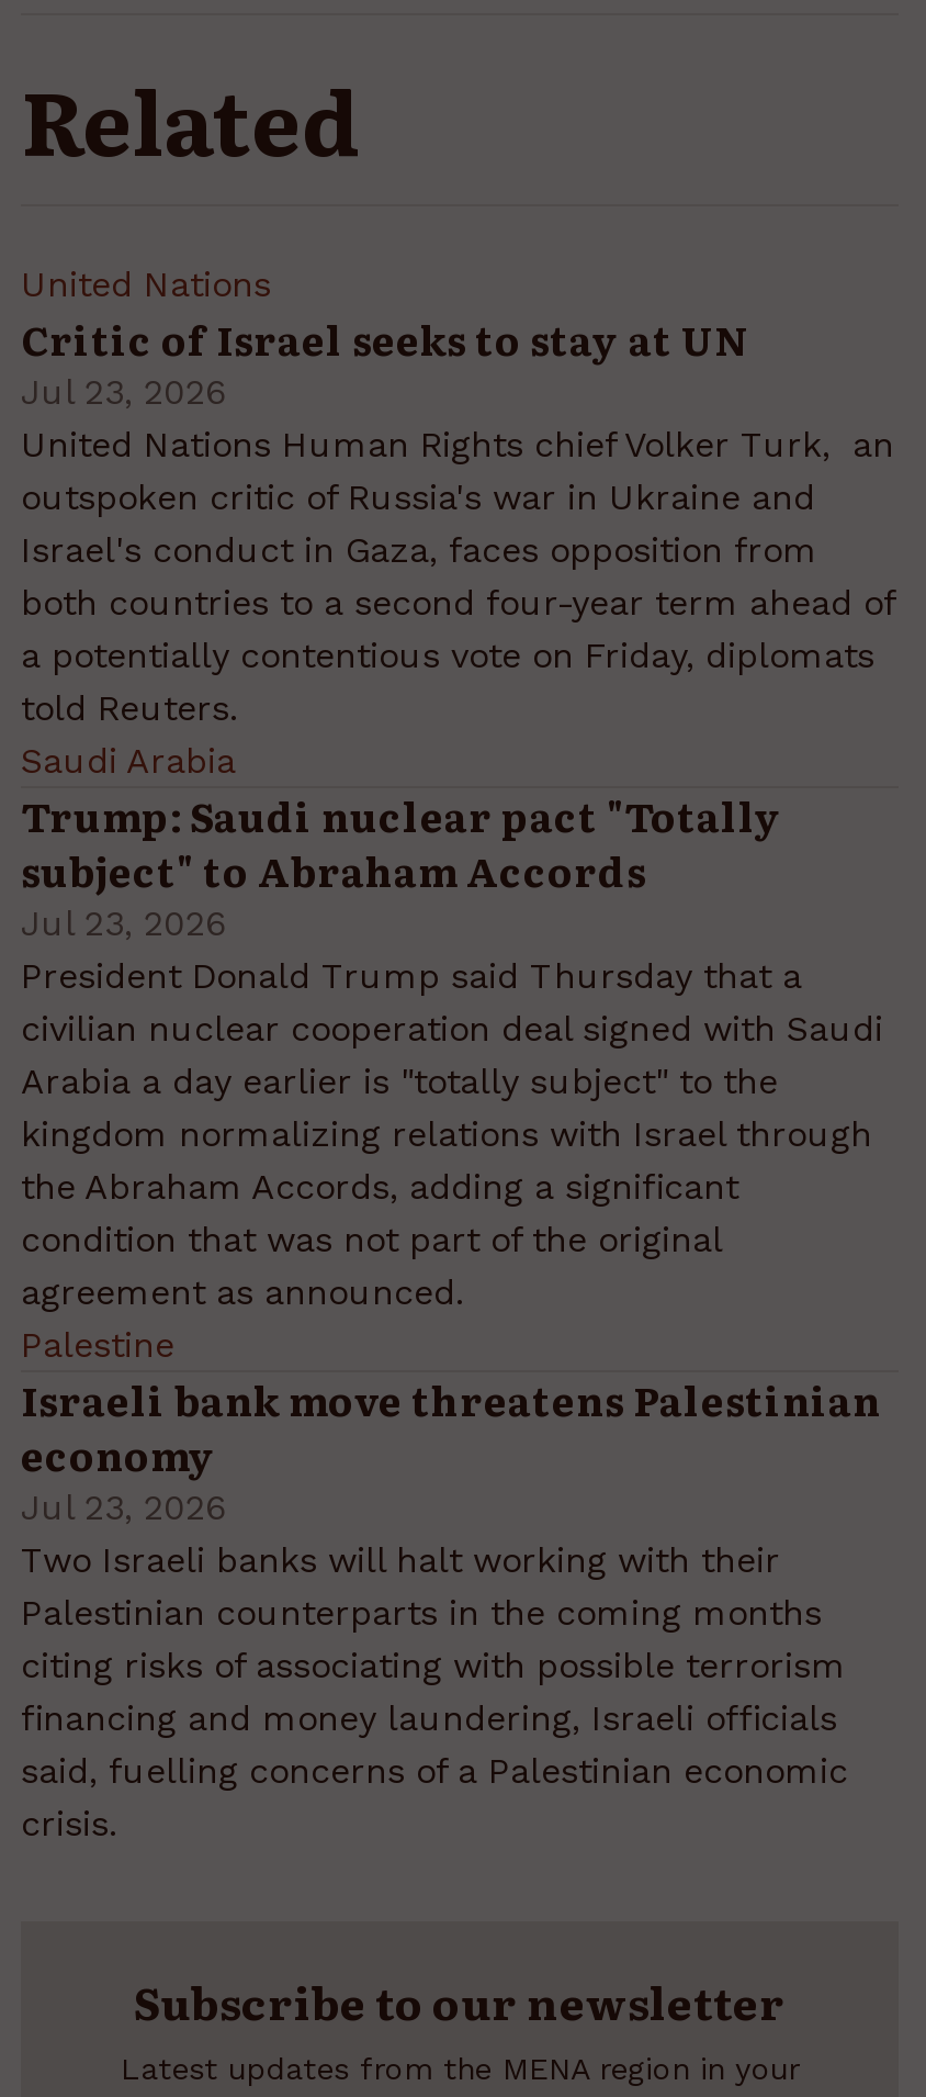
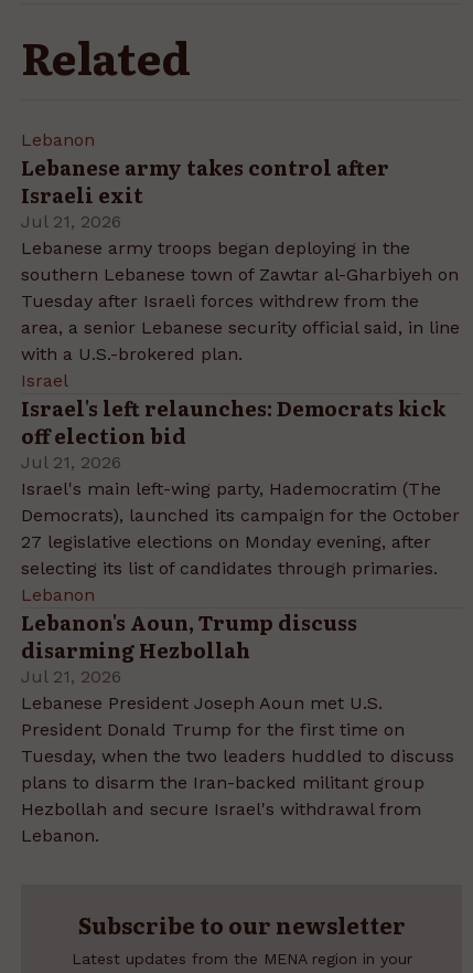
[21,263,894,1844] United Nations | Critic of Israel seeks to stay at UN | Jul 23, 2026 | United Nations Human Rights chief Volker Turk, an | outspoken critic of Russia's war in Ukraine and | Israel's conduct in Gaza, faces opposition from | both countries to a second four-year term ahead of | a potentially contentious vote on Friday, diplomats | told Reuters. | Saudi Arabia | Trump: Saudi nuclear pact "Totally | subject" to Abraham Accords | Jul 23, 2026 | President Donald Trump said Thursday that a | civilian nuclear cooperation deal signed with Saudi | Arabia a day earlier is "totally subject" to the | kingdom normalizing relations with Israel through | the Abraham Accords, adding a significant | condition that was not part of the original | agreement as announced. | Palestine | Israeli bank move threatens Palestinian | economy | Jul 23, 2026 | Two Israeli banks will halt working with their | Palestinian counterparts in the coming months | citing risks of associating with possible terrorism | financing and money laundering, Israeli officials | said, fuelling concerns of a Palestinian economic | crisis. -> [21,129,460,846] Lebanon | Lebanese army takes control after | Israeli exit | Jul 21, 2026 | Lebanese army troops began deploying in the | southern Lebanese town of Zawtar al-Gharbiyeh on | Tuesday after Israeli forces withdrew from the | area, a senior Lebanese security official said, in line | with a U.S.-brokered plan. | Israel | Israel's left relaunches: Democrats kick | off election bid | Jul 21, 2026 | Israel's main left-wing party, Hademocratim (The | Democrats), launched its campaign for the October | 27 legislative elections on Monday evening, after | selecting its list of candidates through primaries. | Lebanon | Lebanon's Aoun, Trump discuss | disarming Hezbollah | Jul 21, 2026 | Lebanese President Joseph Aoun met U.S. | President Donald Trump for the first time on | Tuesday, when the two leaders huddled to discuss | plans to disarm the Iran-backed militant group | Hezbollah and secure Israel's withdrawal from | Lebanon.

